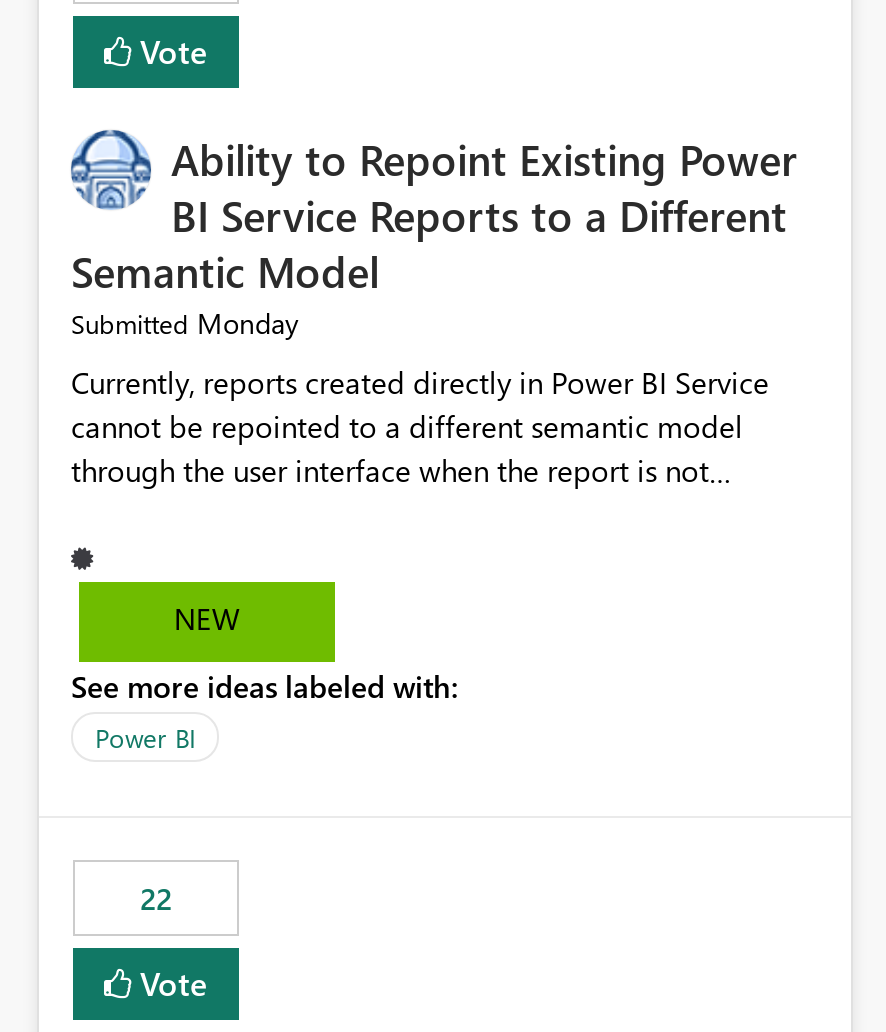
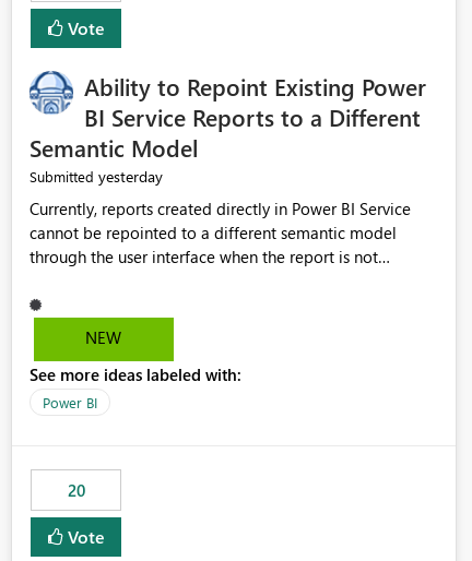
[71,305,299,343] Submitted Monday -> [29,166,163,187] Submitted yesterday
[140,879,172,919] 22 -> [67,480,85,501] 20

